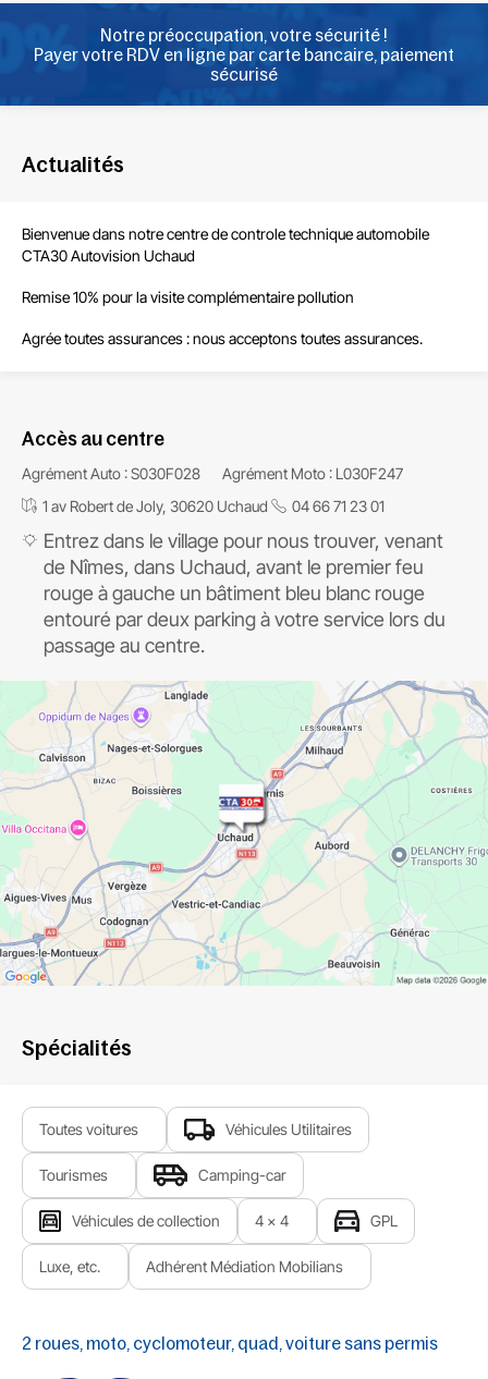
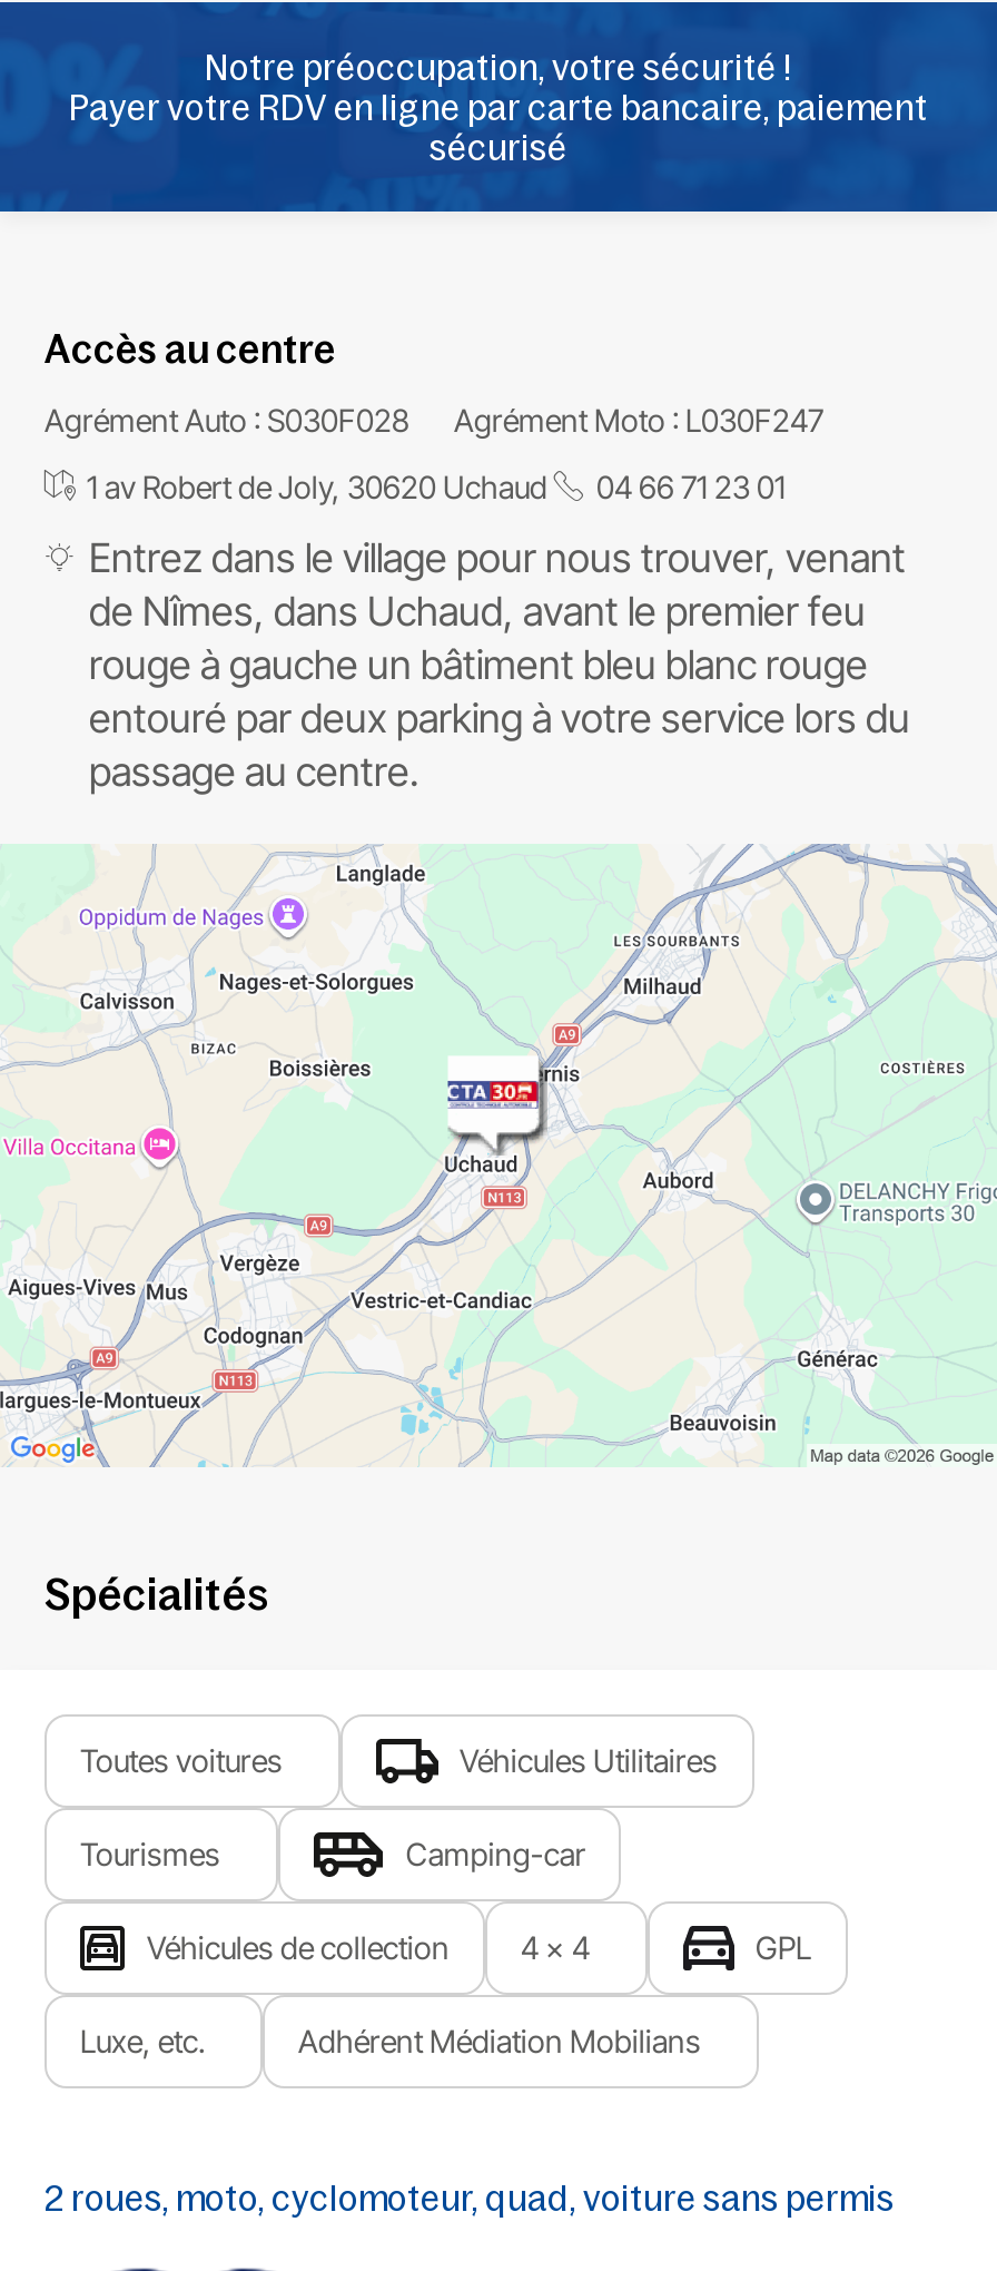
[22,152,429,347] Actualités | Bienvenue dans notre centre de controle technique automobile | CTA30 Autovision Uchaud | Remise 10% pour la visite complémentaire pollution | Agrée toutes assurances : nous acceptons toutes assurances. -> none

